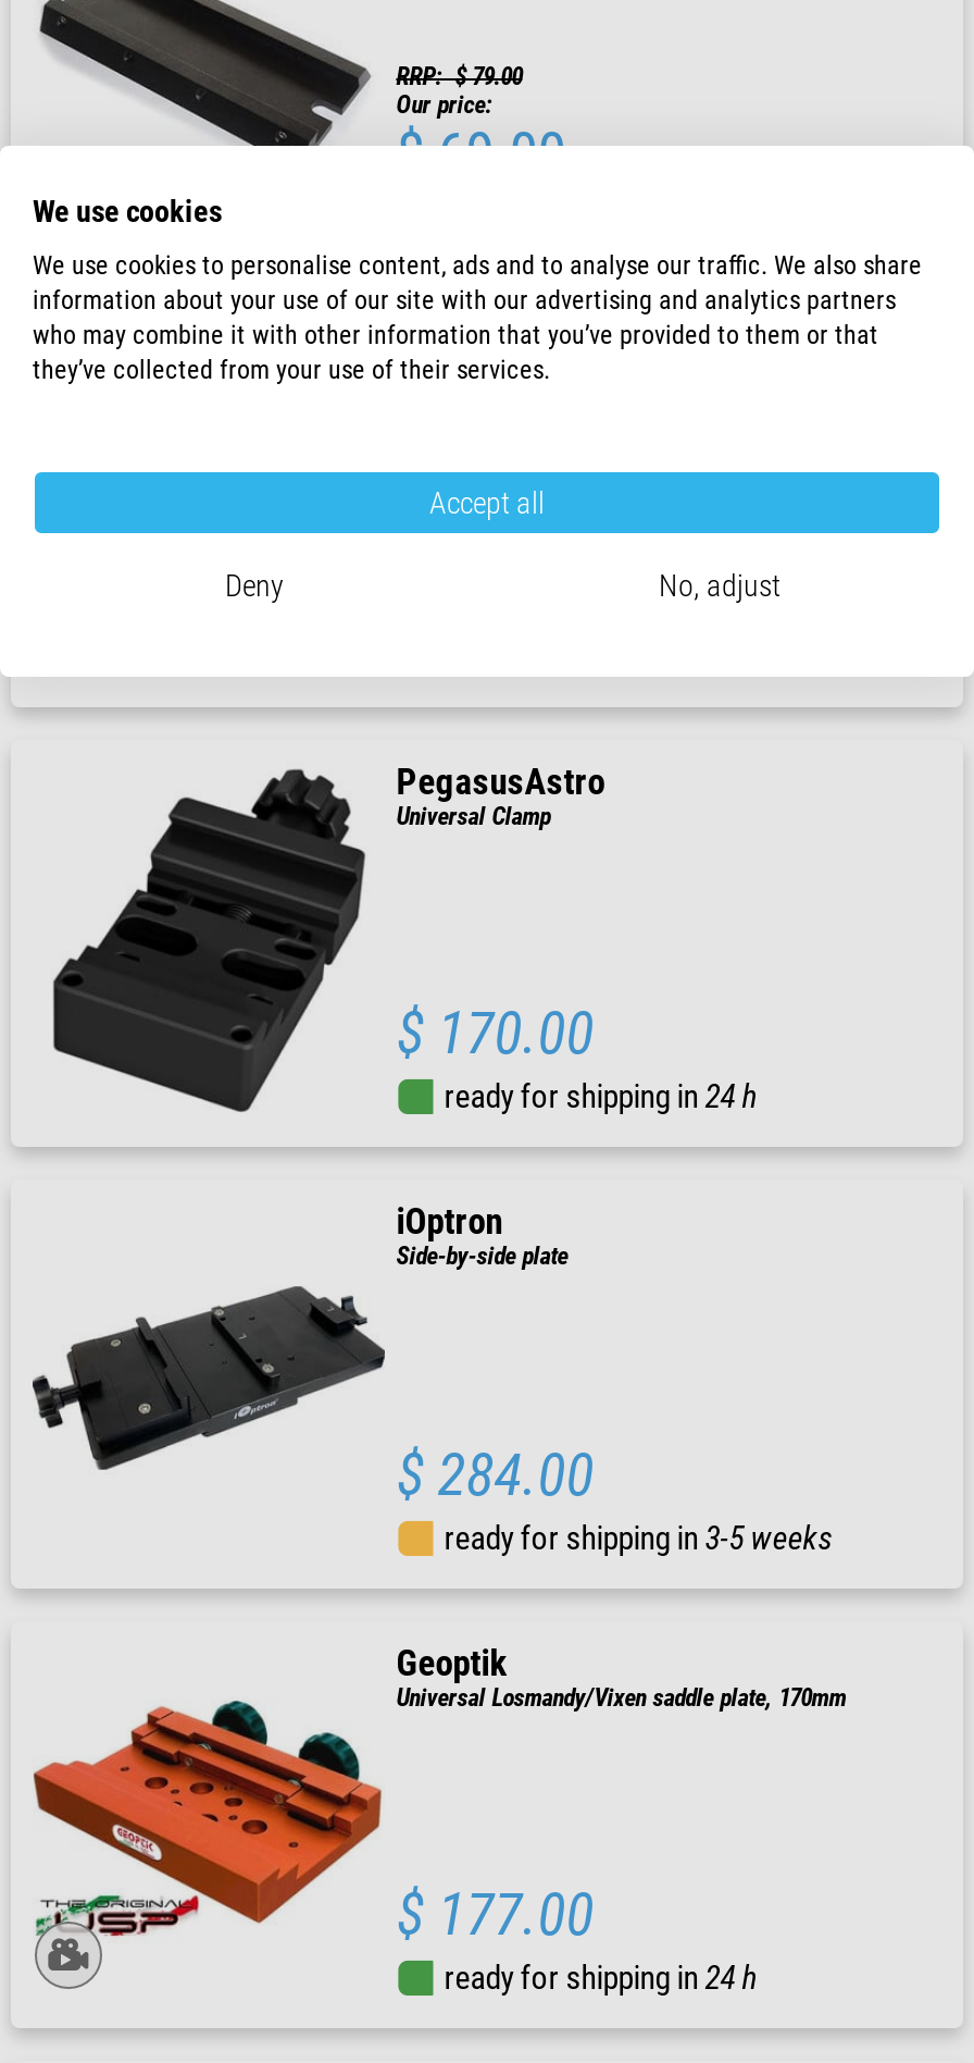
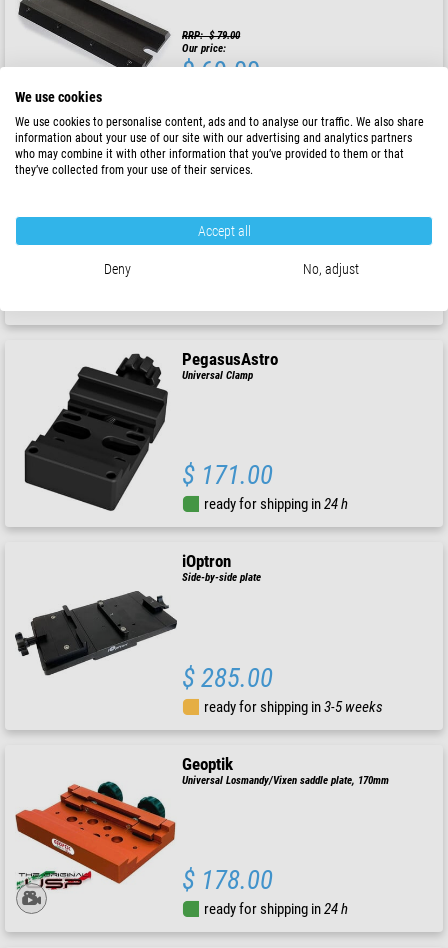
[396,1000,594,1069] $ 170.00 -> [182,459,273,491] $ 171.00
[396,1440,594,1509] $ 284.00 -> [182,662,273,694] $ 285.00
[396,1880,594,1949] $ 177.00 -> [182,864,273,896] $ 178.00

